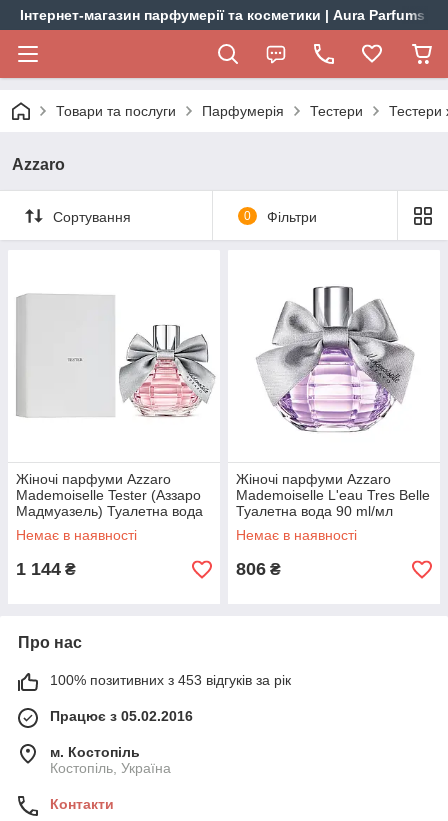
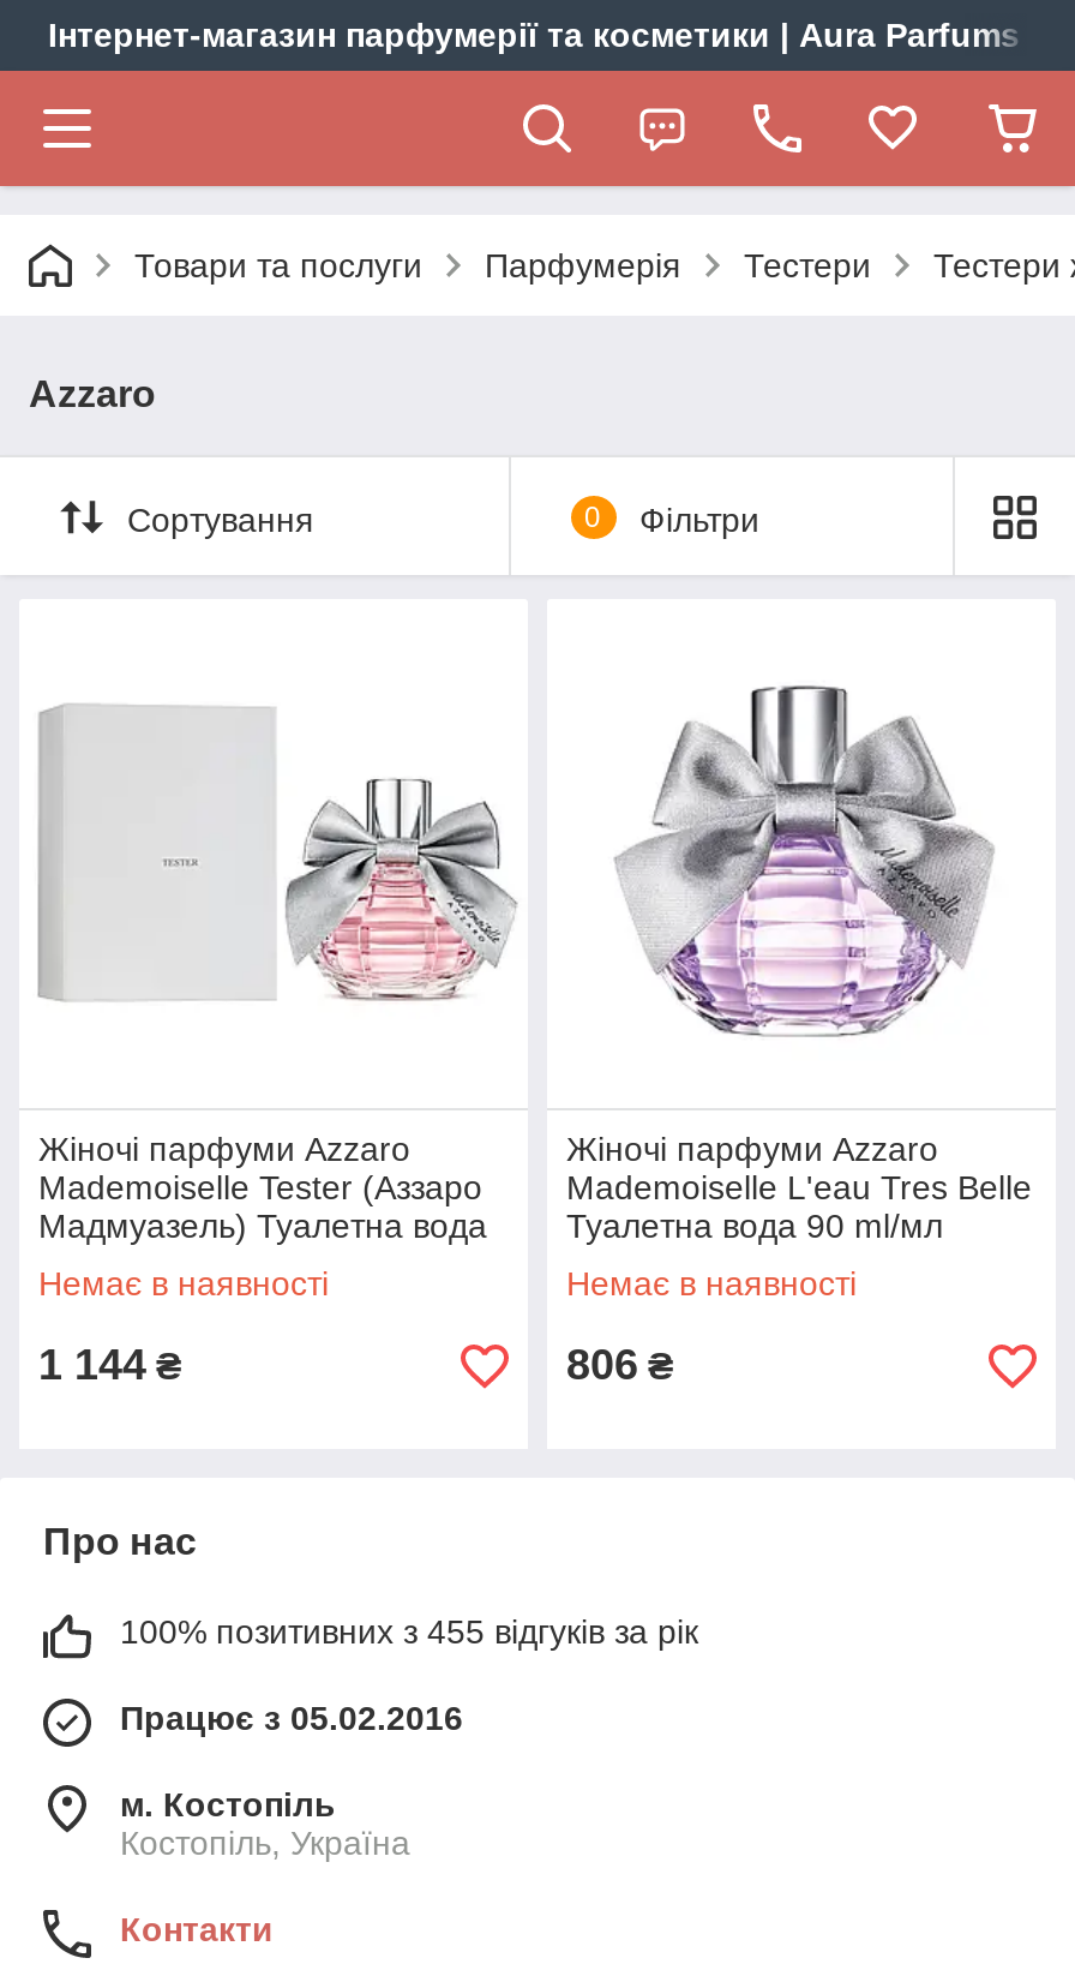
[50,672,291,688] 100% позитивних з 453 відгуків за рік -> [120,1612,698,1651] 100% позитивних з 455 відгуків за рік

